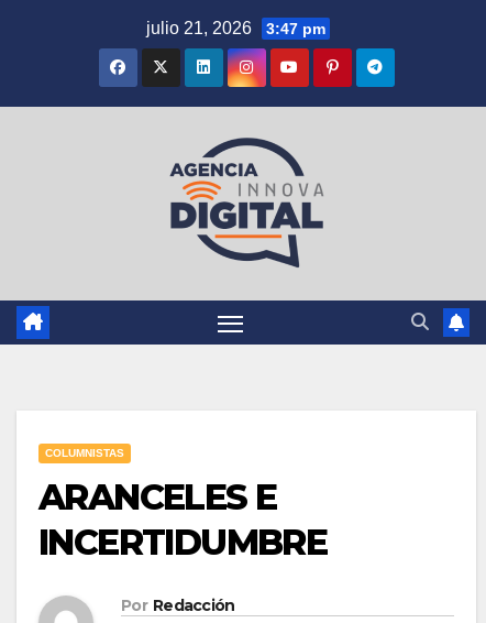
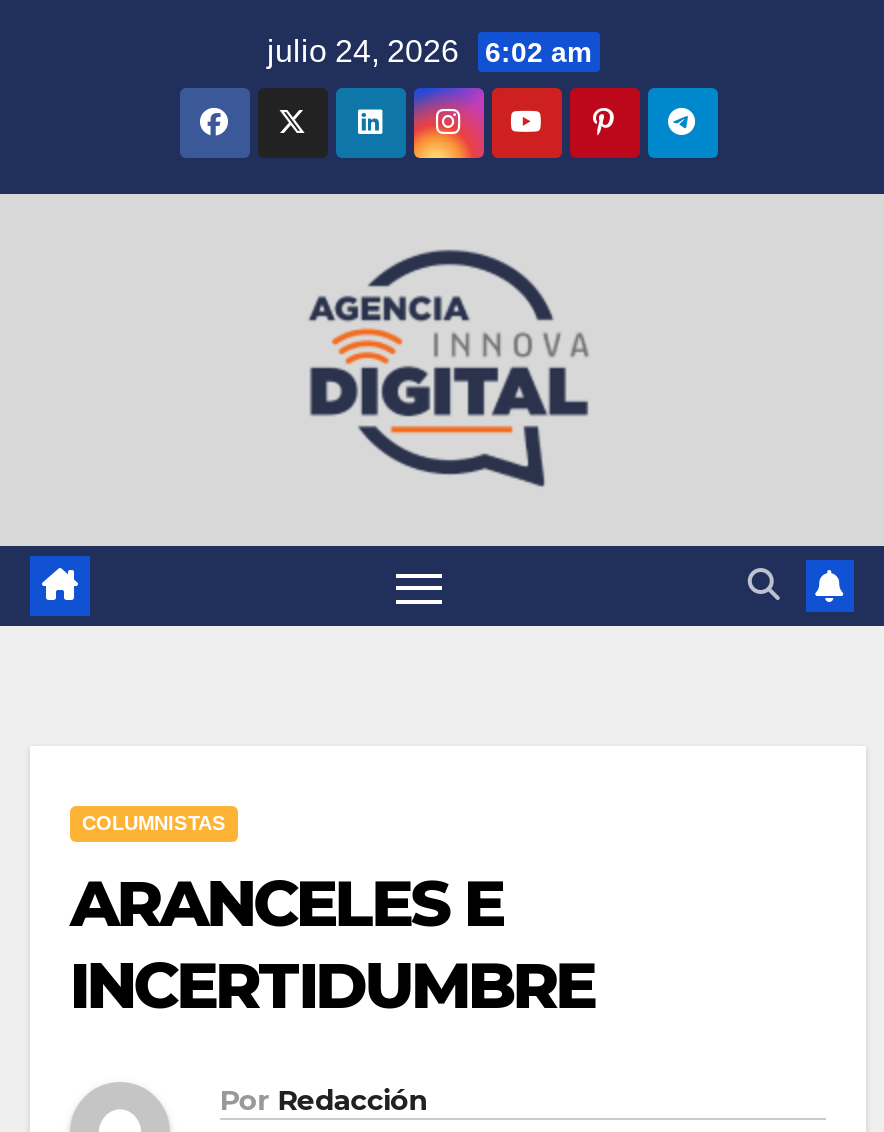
[146,19,325,37] julio 21, 2026 3:47 pm -> [267,34,591,68] julio 24, 2026 6:02 am

